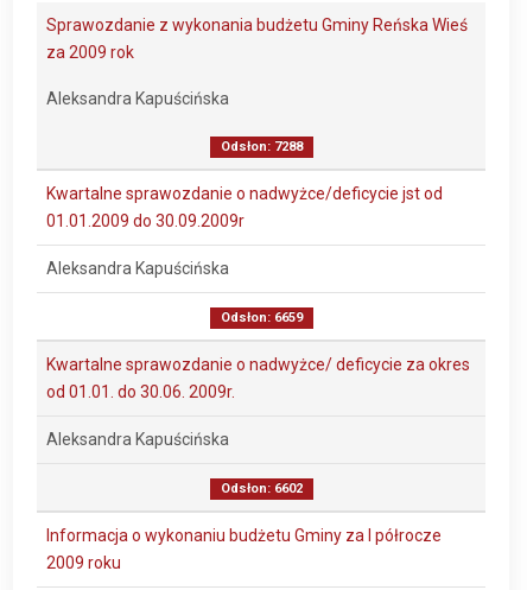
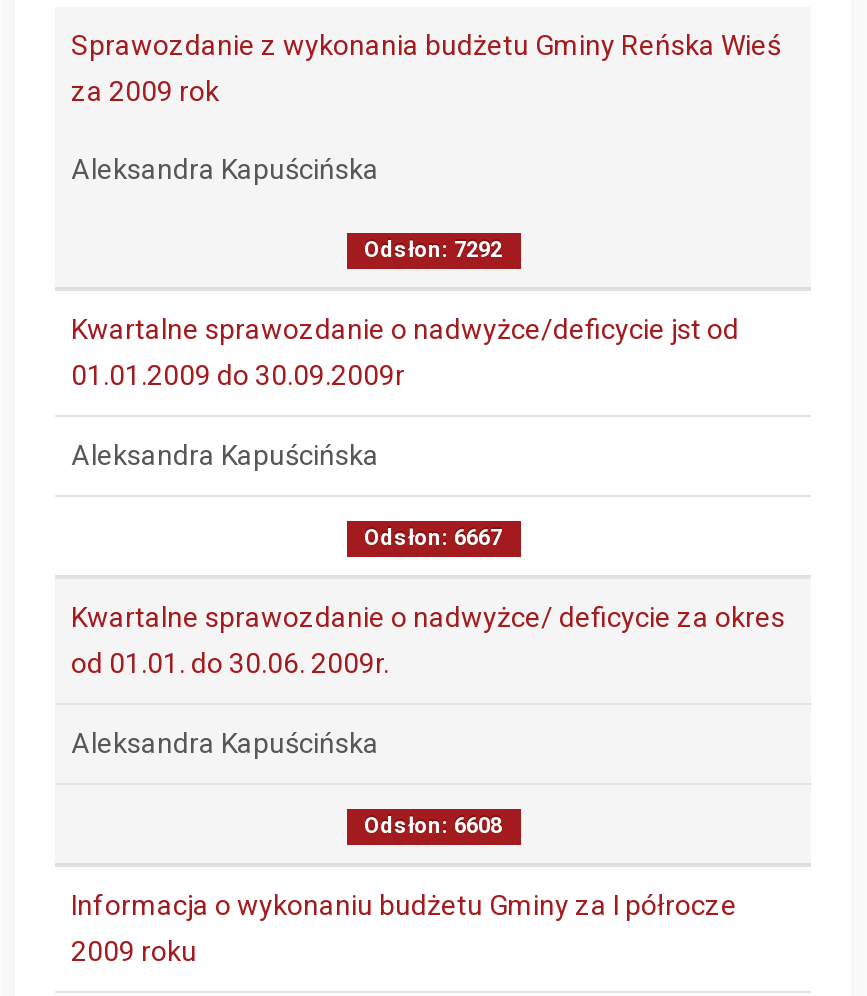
[220,139,302,154] Odsłon: 7288 -> [364,237,502,263] Odsłon: 7292
[220,310,302,325] Odsłon: 6659 -> [364,525,502,551] Odsłon: 6667
[220,481,302,496] Odsłon: 6602 -> [364,813,502,839] Odsłon: 6608

